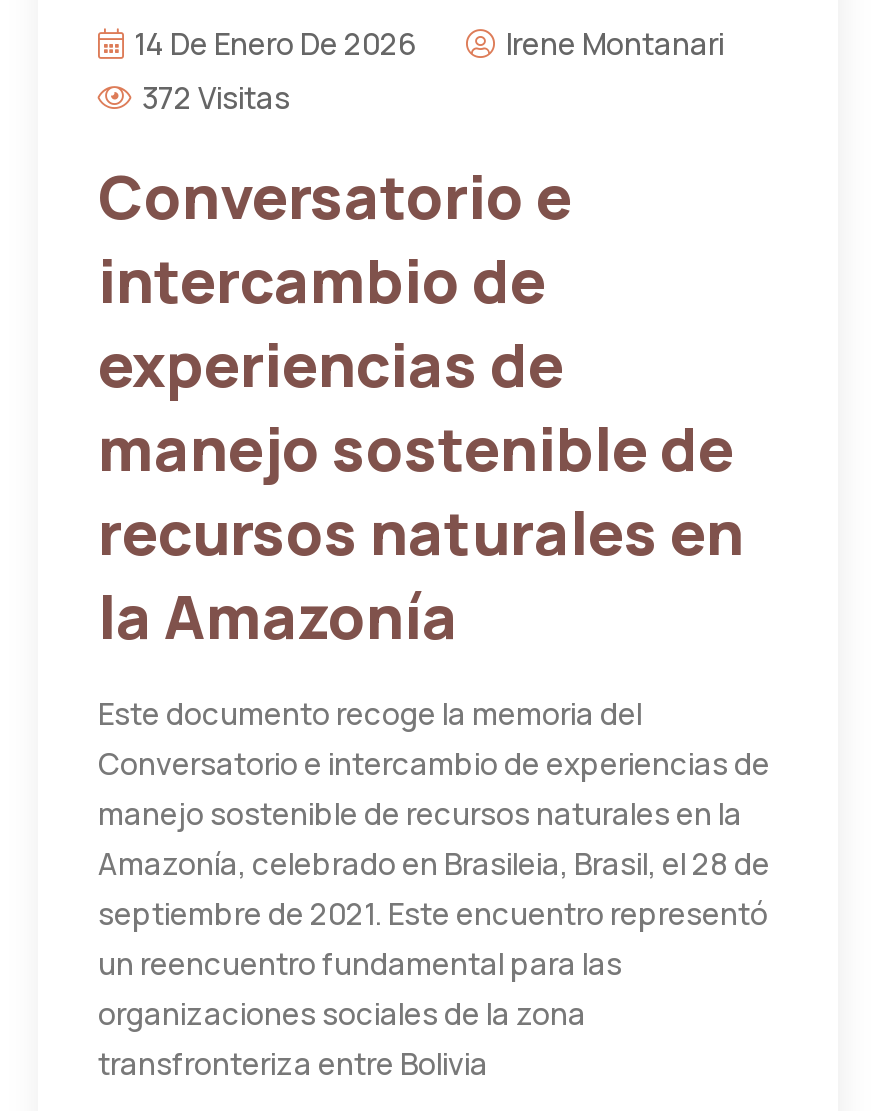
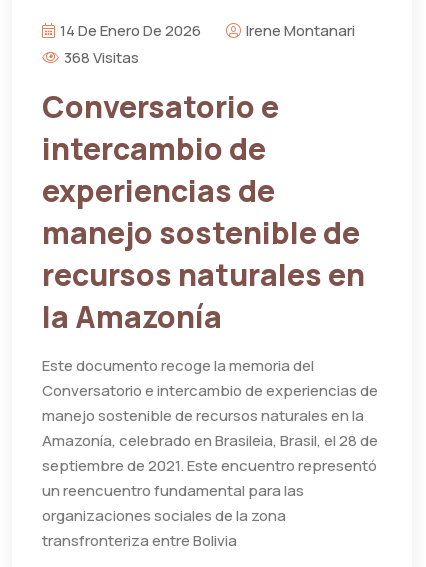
[142,76,290,118] 372 Visitas -> [64,47,139,68] 368 Visitas

